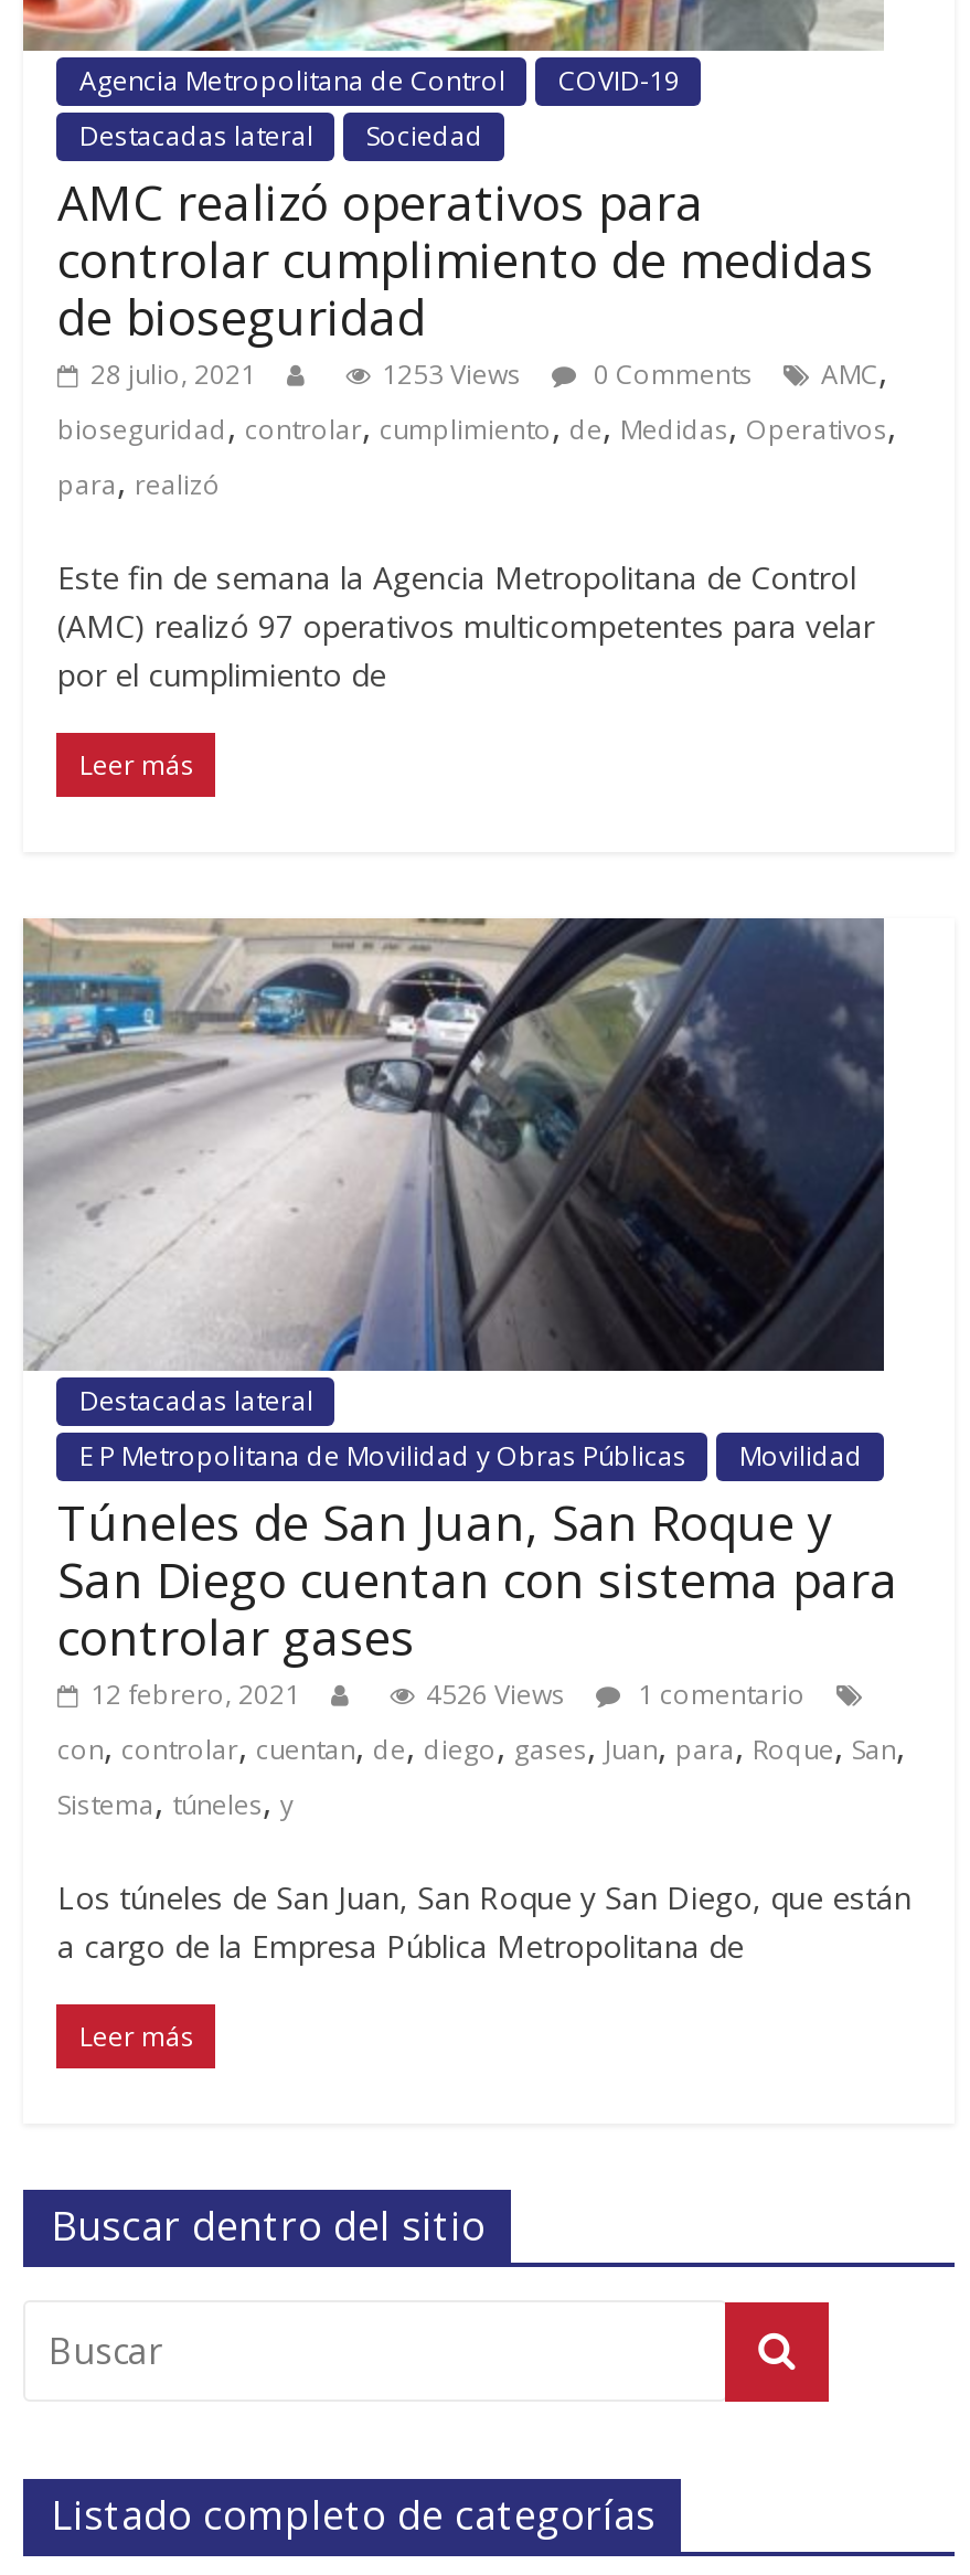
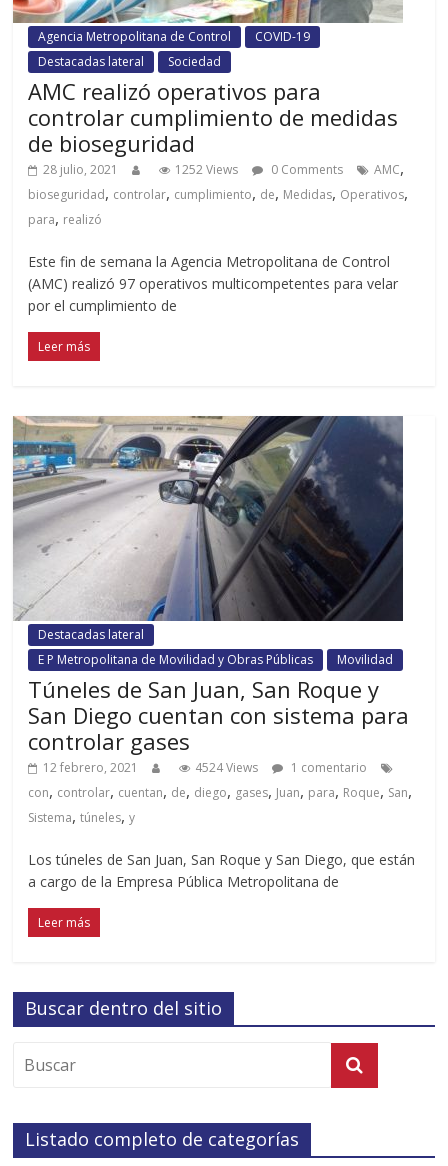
[382,346,887,395] 1253 Views 0 Comments AMC, -> [175,157,404,179] 1252 Views 0 Comments AMC,
[426,1675,805,1713] 4526 Views 1 comentario -> [195,759,367,776] 4524 Views 1 comentario

